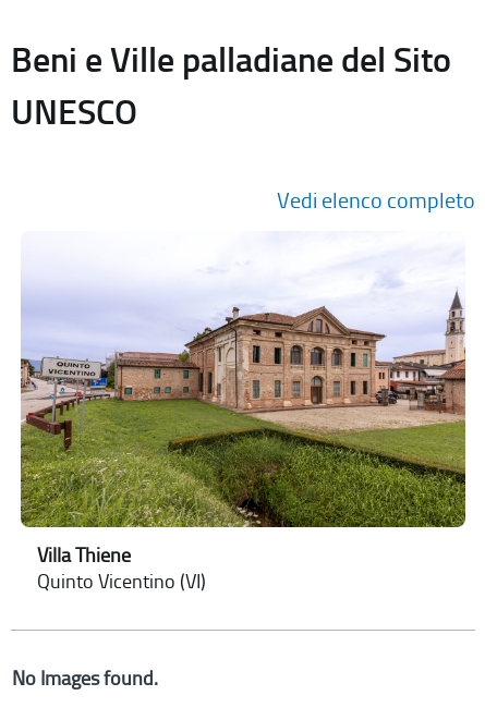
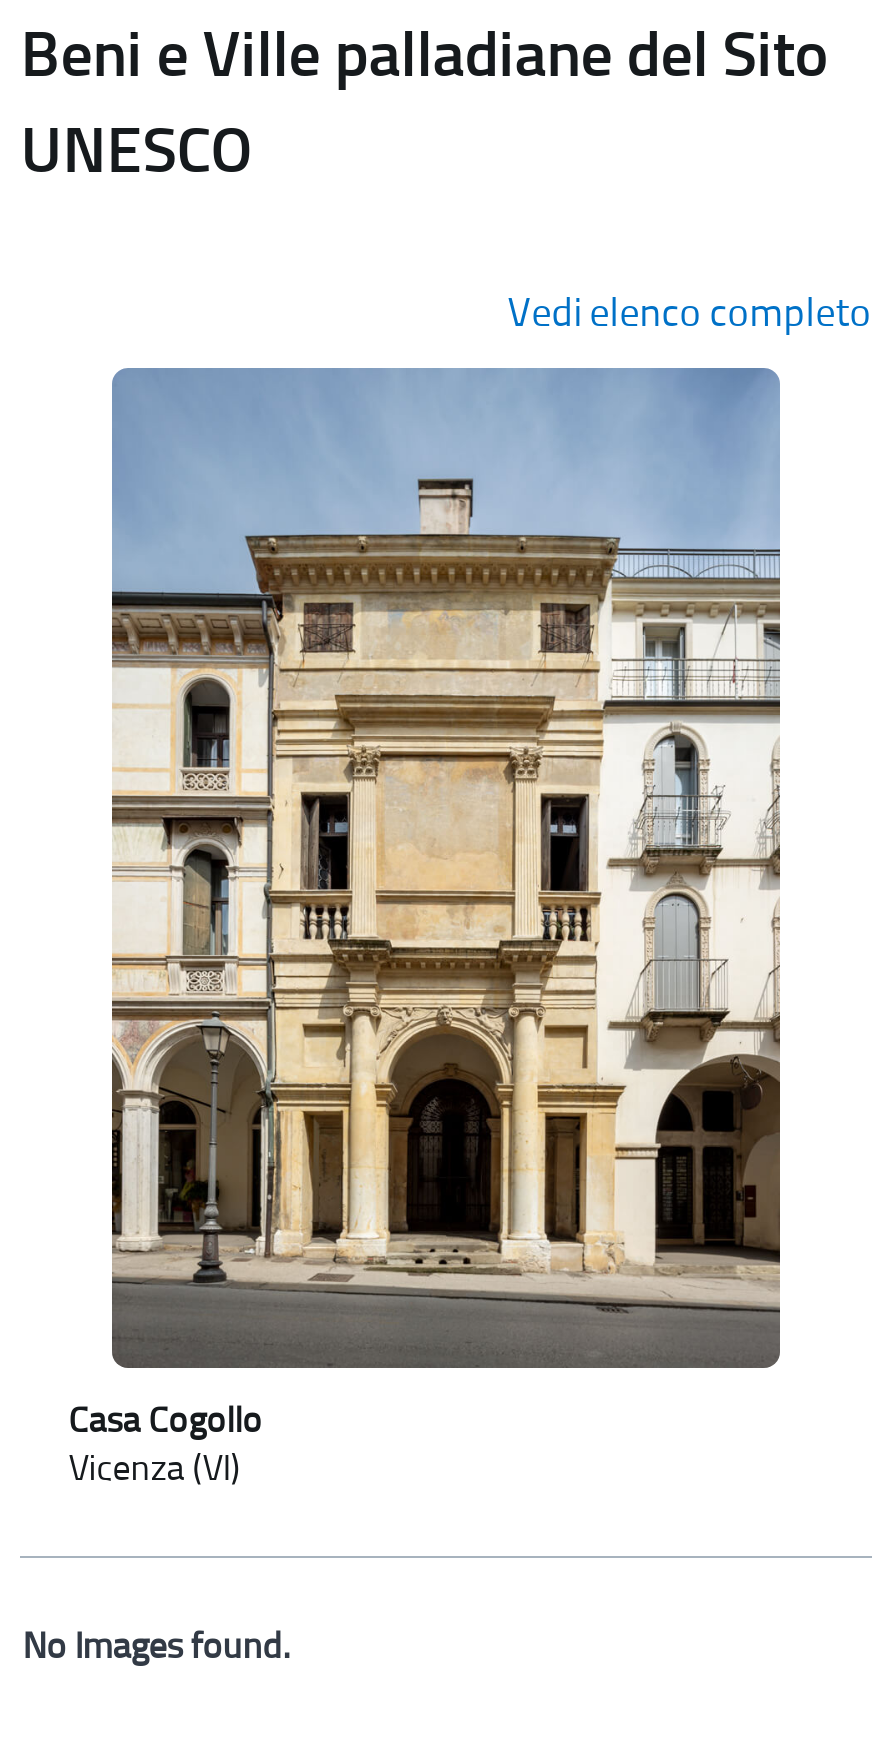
[20,231,466,593] [image] | Villa Thiene | Quinto Vicentino (VI) -> [68,366,782,1490] [image] | Casa Cogollo | Vicenza (VI)

